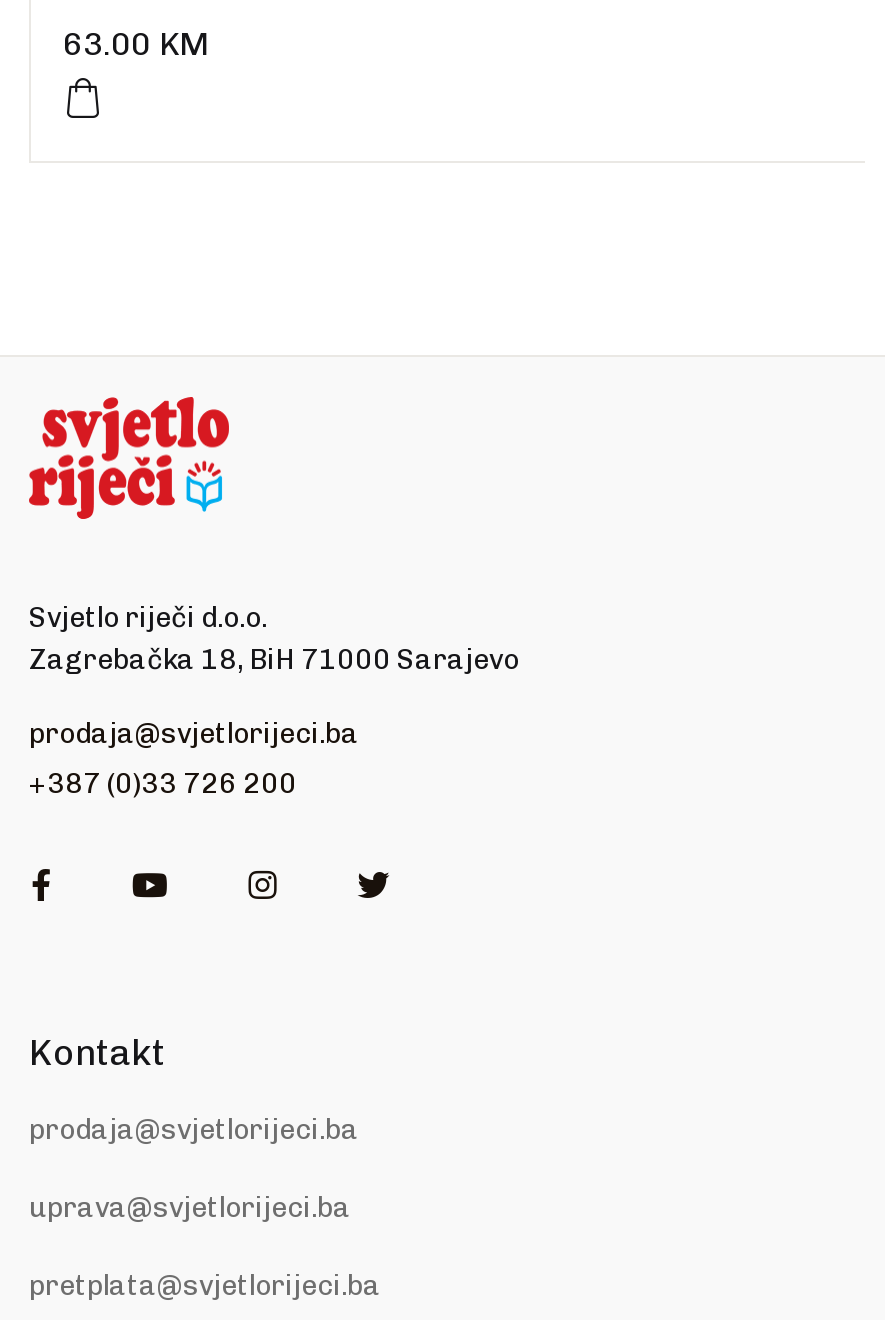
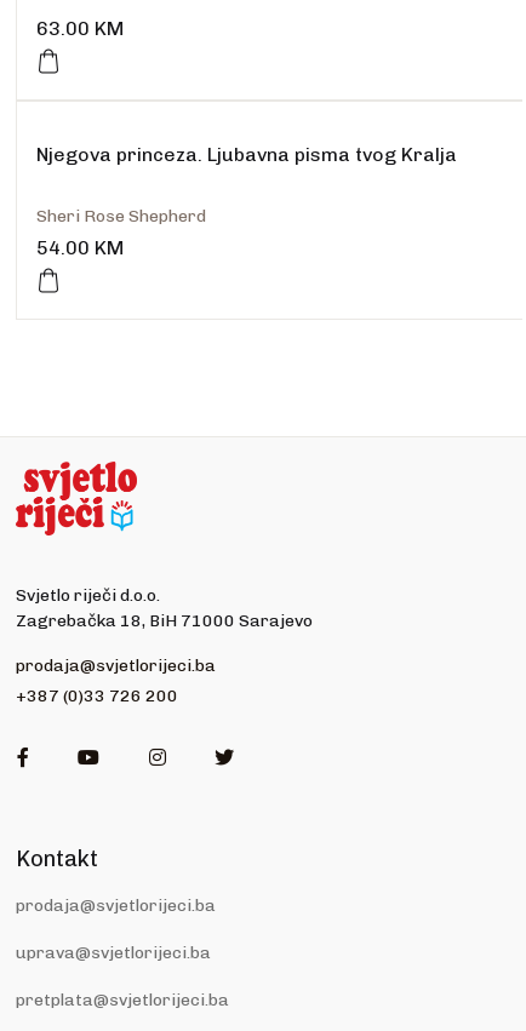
none -> [36,143,457,260] Njegova princeza. Ljubavna pisma tvog Kralja | Sheri Rose Shepherd | 54.00 KM

